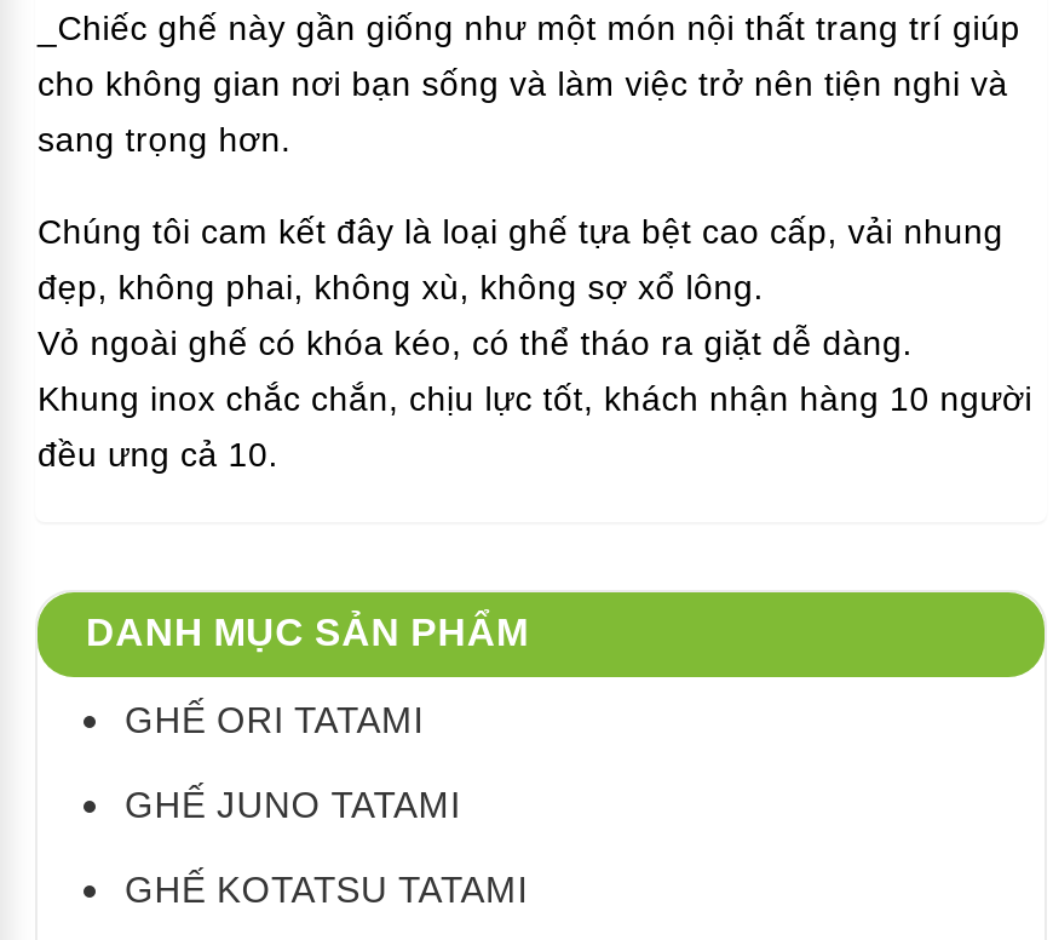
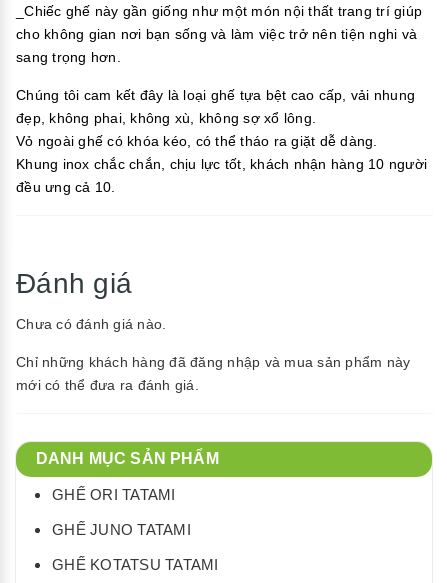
none -> [16,268,410,393] Đánh giá | Chưa có đánh giá nào. | Chỉ những khách hàng đã đăng nhập và mua sản phẩm này | mới có thể đưa ra đánh giá.

